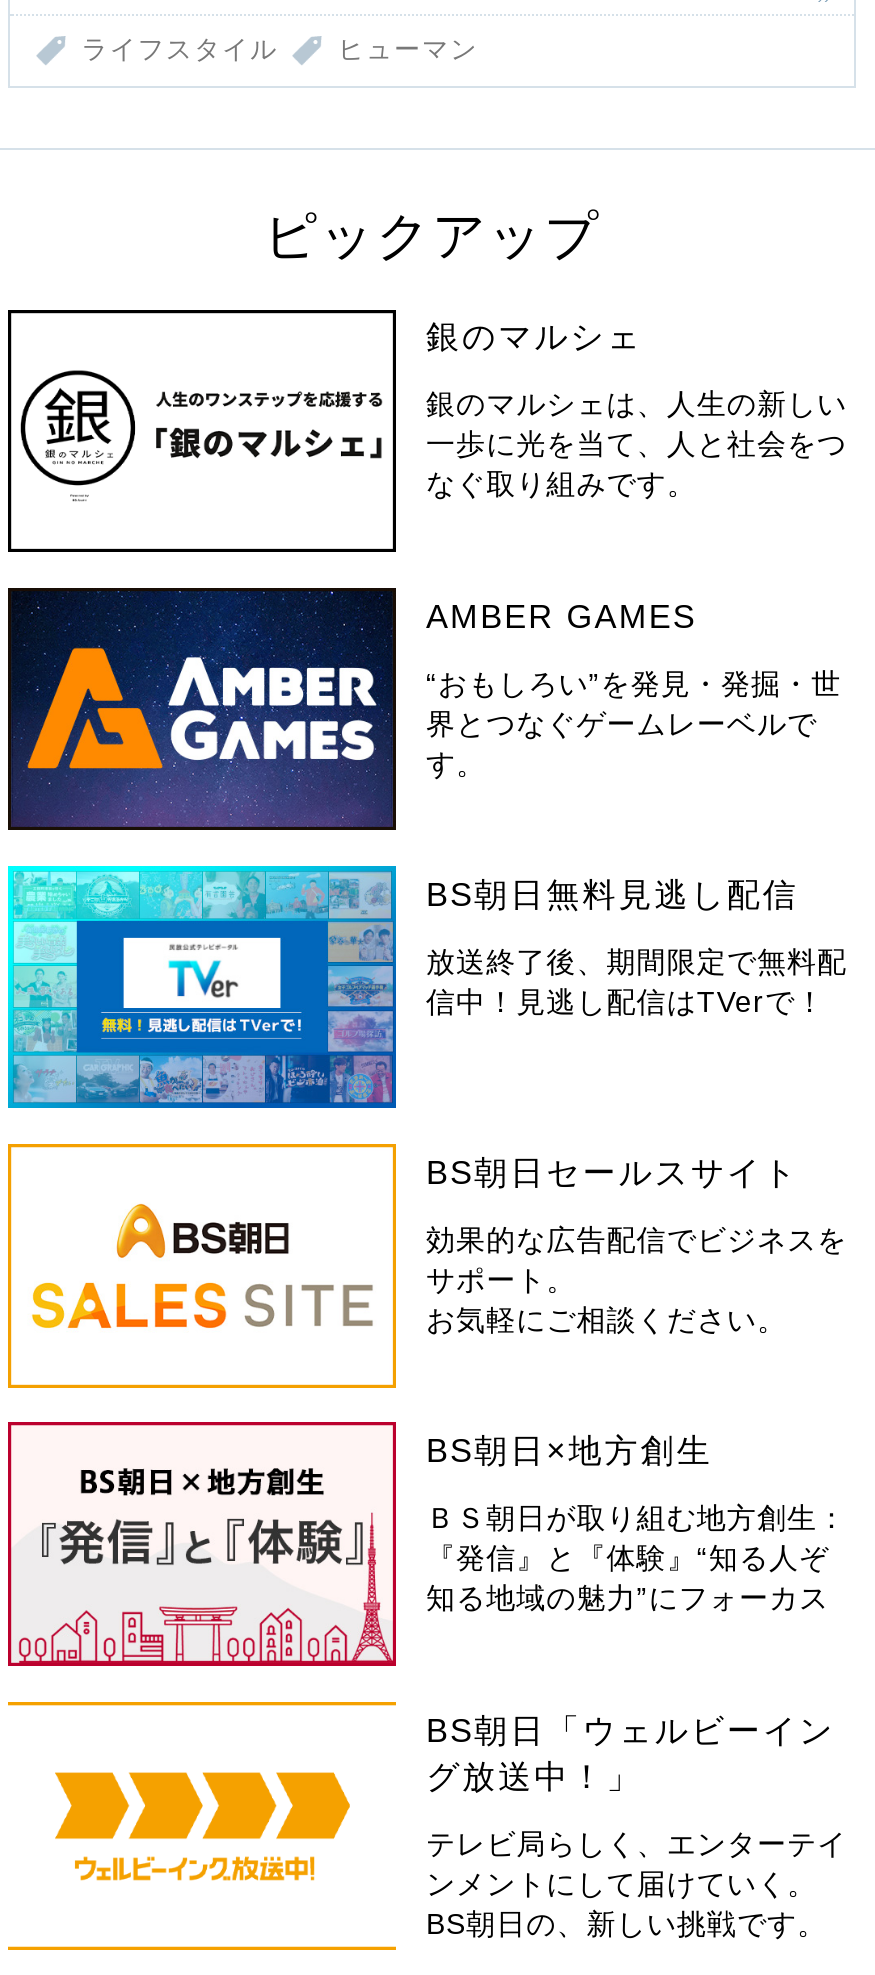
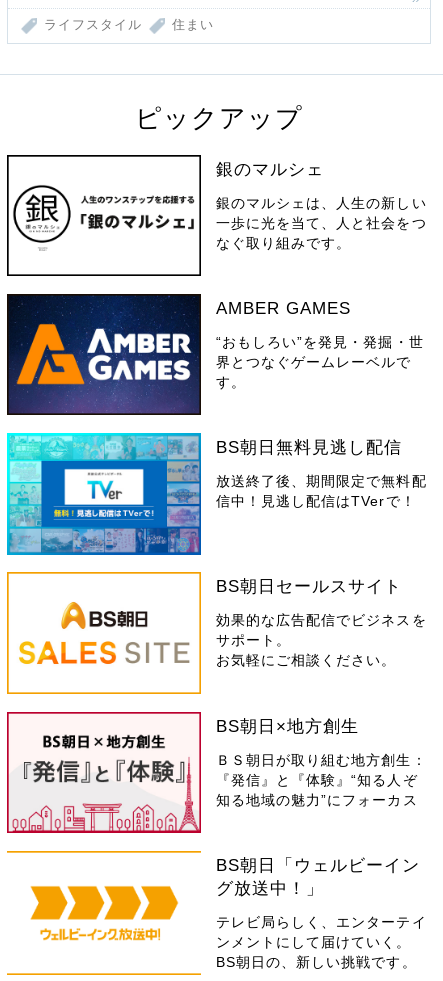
[338,34,478,64] ヒューマン -> [172,17,214,32] 住まい

